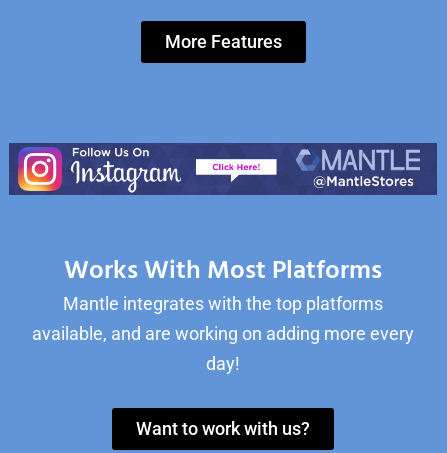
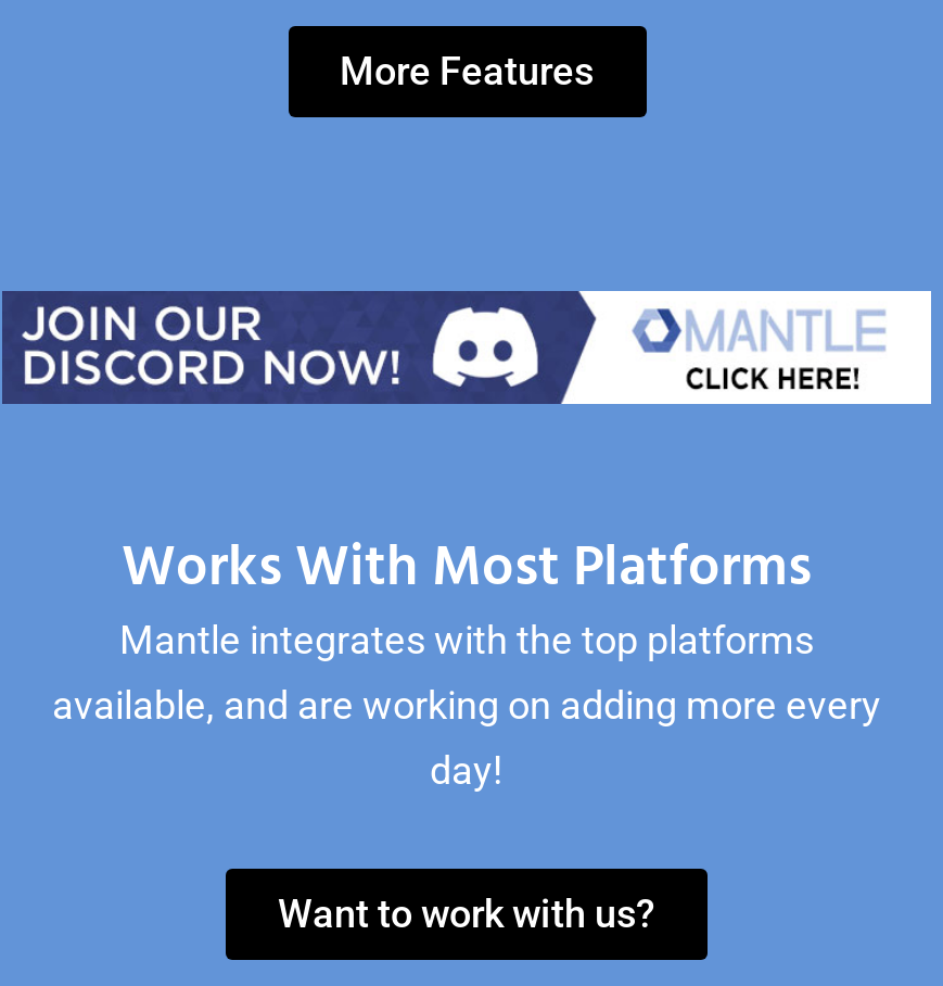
[17,142,438,196] [image] -> [22,289,933,406] [image]

